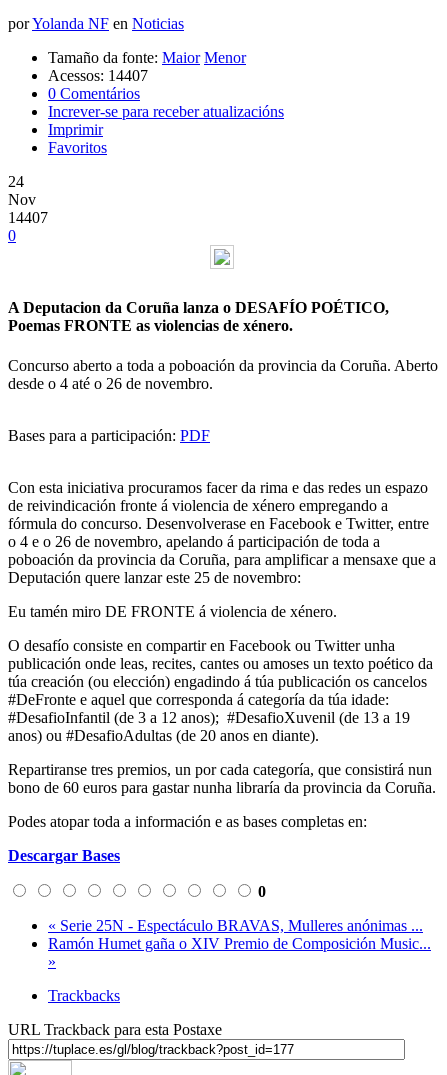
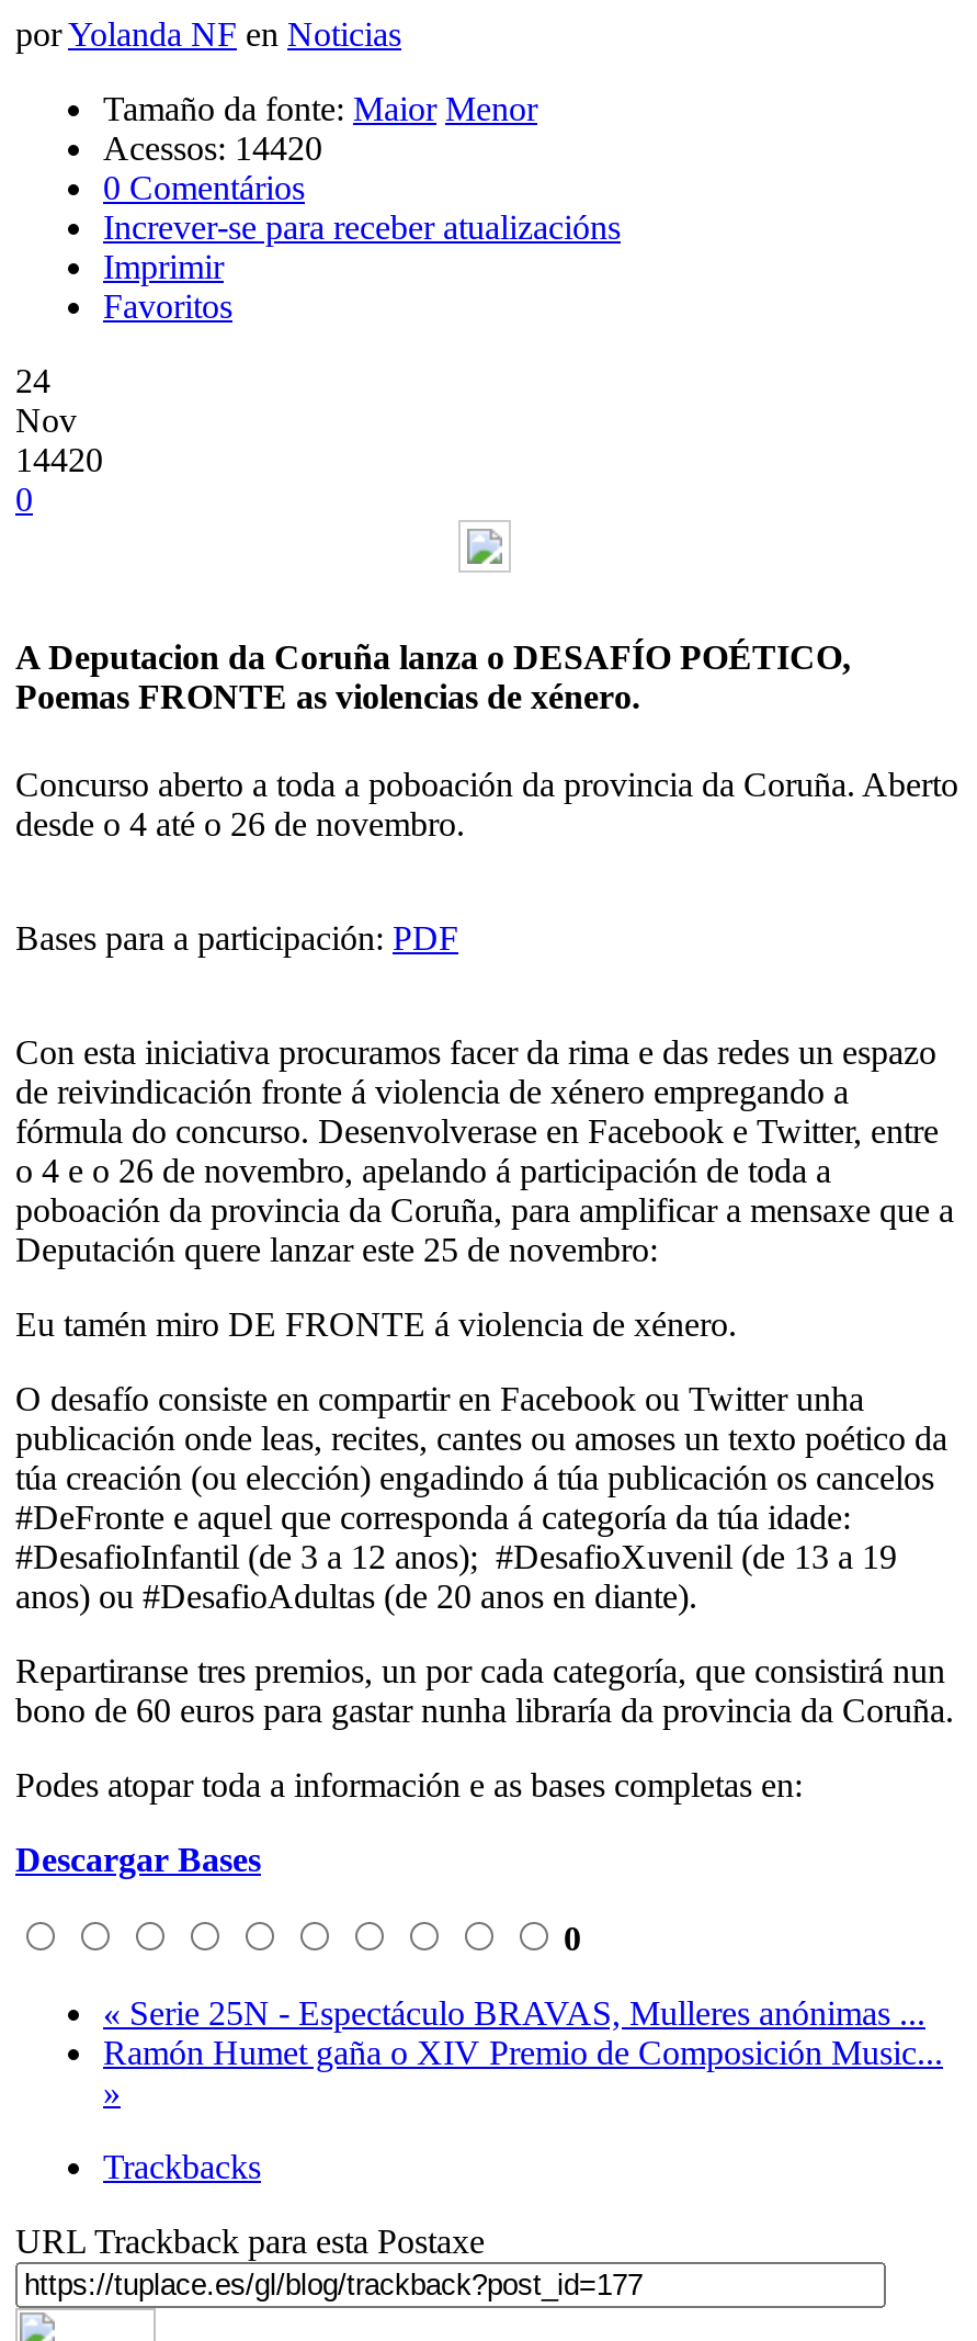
[48,67,148,84] Acessos: 14407 -> [103,129,322,167] Acessos: 14420
[8,209,48,226] 14407 -> [15,441,103,478] 14420

